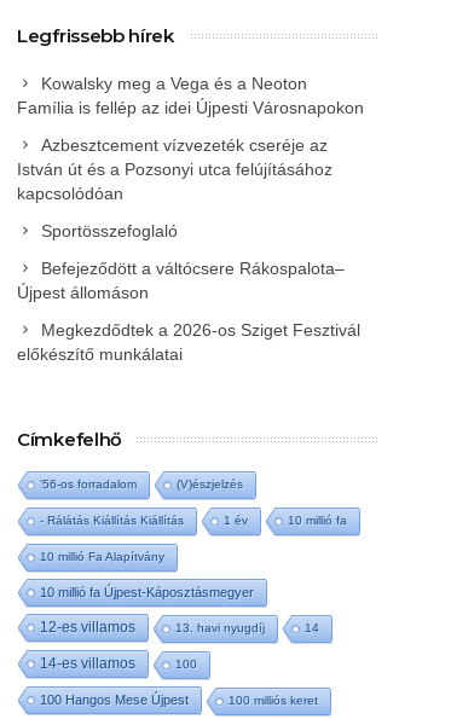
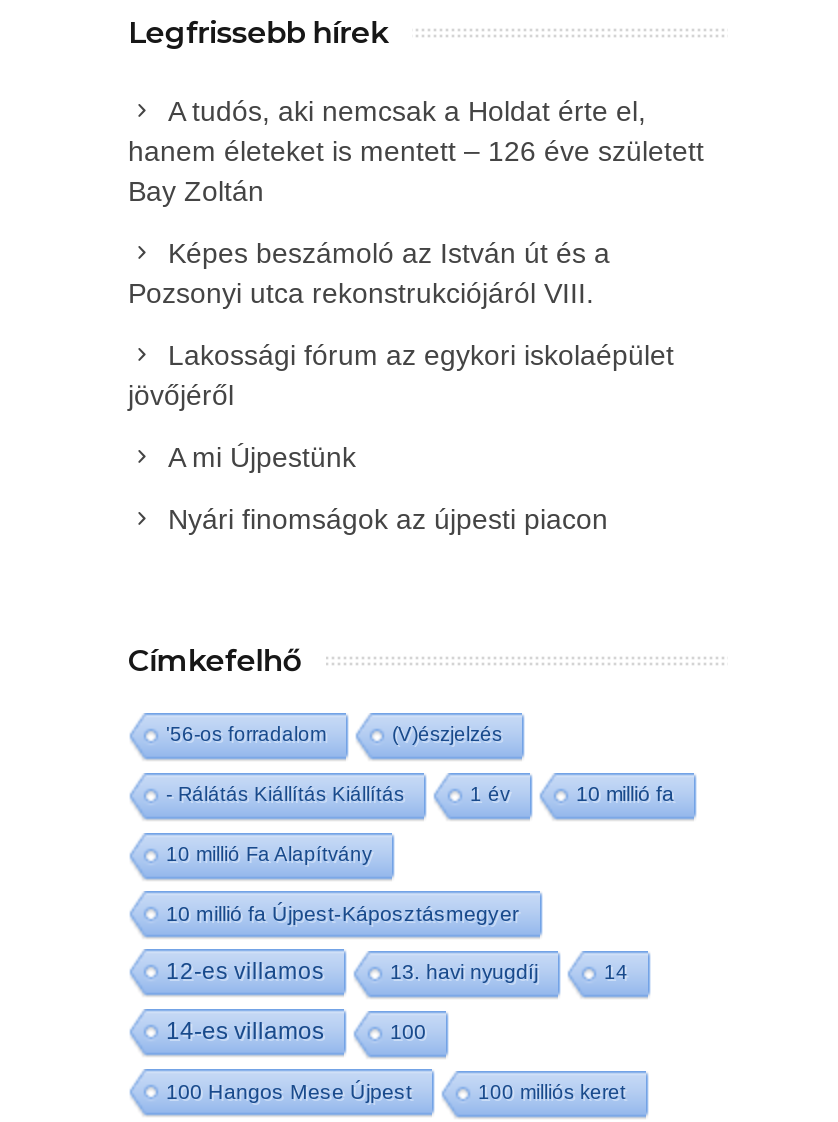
[17,74,364,118] Kowalsky meg a Vega és a Neoton | Família is fellép az idei Újpesti Városnapokon -> [128,96,704,208] A tudós, aki nemcsak a Holdat érte el, | hanem életeket is mentett – 126 éve született | Bay Zoltán
[17,136,333,203] Azbesztcement vízvezeték cseréje az | István út és a Pozsonyi utca felújításához | kapcsolódóan -> [128,238,610,310] Képes beszámoló az István út és a | Pozsonyi utca rekonstrukciójáról VIII.
[41,222,178,241] Sportösszefoglaló -> [128,340,674,412] Lakossági fórum az egykori iskolaépület | jövőjéről
[17,259,345,303] Befejeződött a váltócsere Rákospalota– | Újpest állomáson -> [168,442,356,474] A mi Újpestünk
[17,321,360,364] Megkezdődtek a 2026-os Sziget Fesztivál | előkészítő munkálatai -> [168,504,608,536] Nyári finomságok az újpesti piacon

